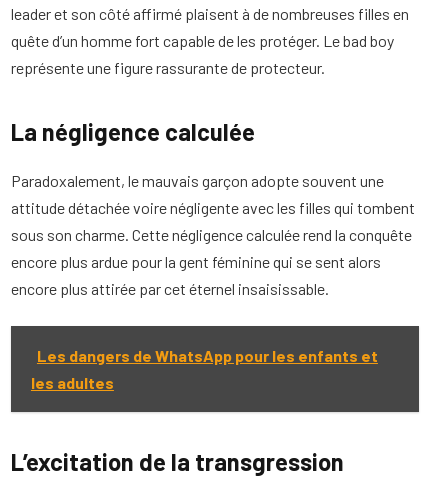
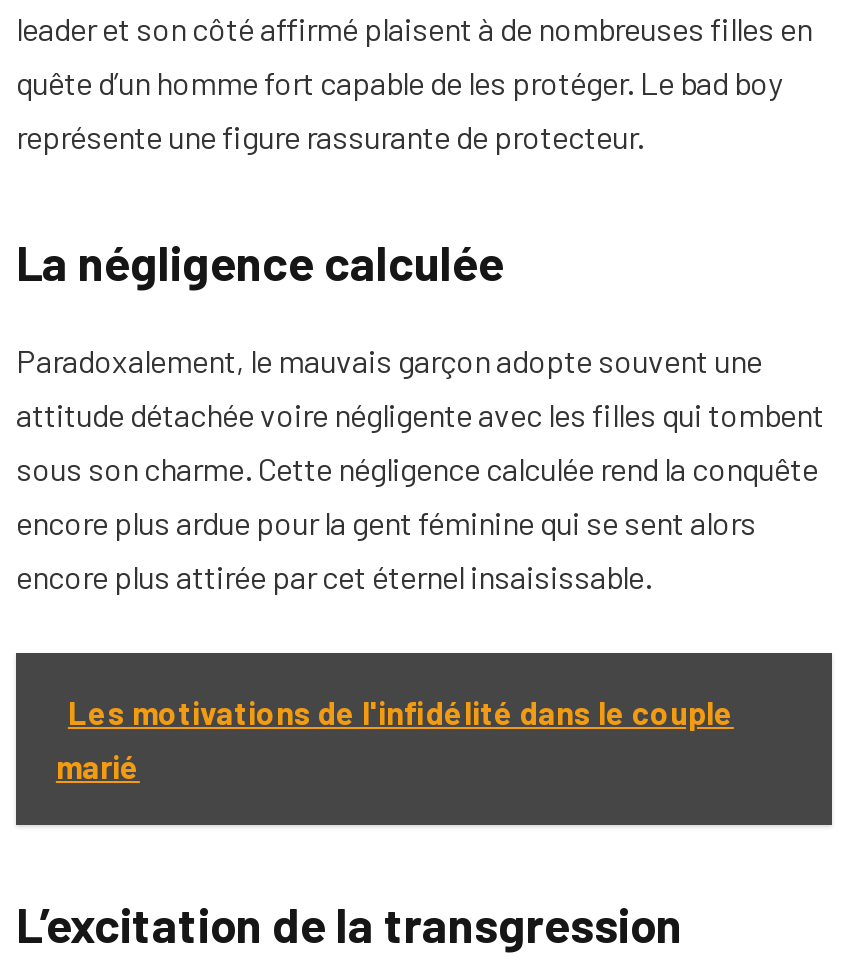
[31,346,378,392] Les dangers de WhatsApp pour les enfants et | les adultes -> [56,692,734,784] Les motivations de l'infidélité dans le couple | marié

